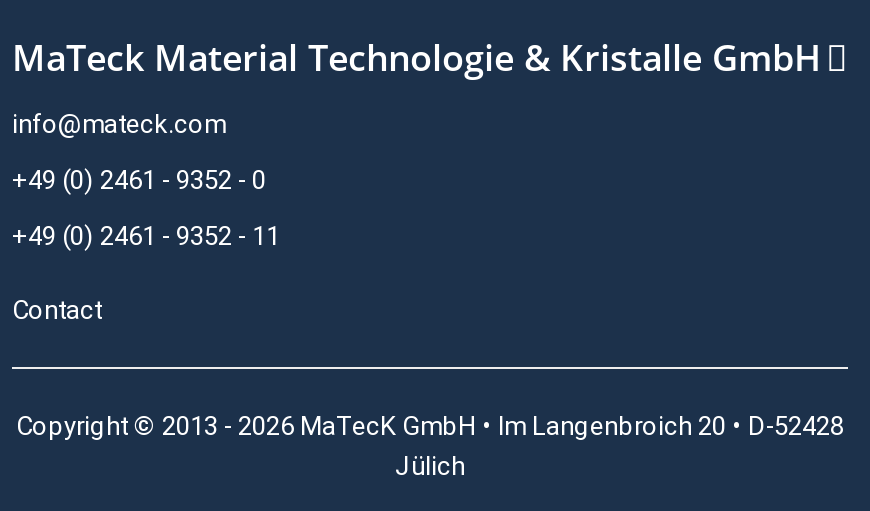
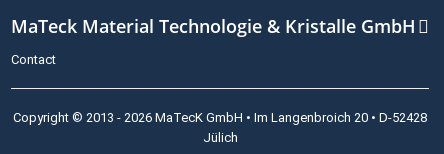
[12,108,280,250] info@mateck.com | +49 (0) 2461 - 9352 - 0 | +49 (0) 2461 - 9352 - 11 -> none

